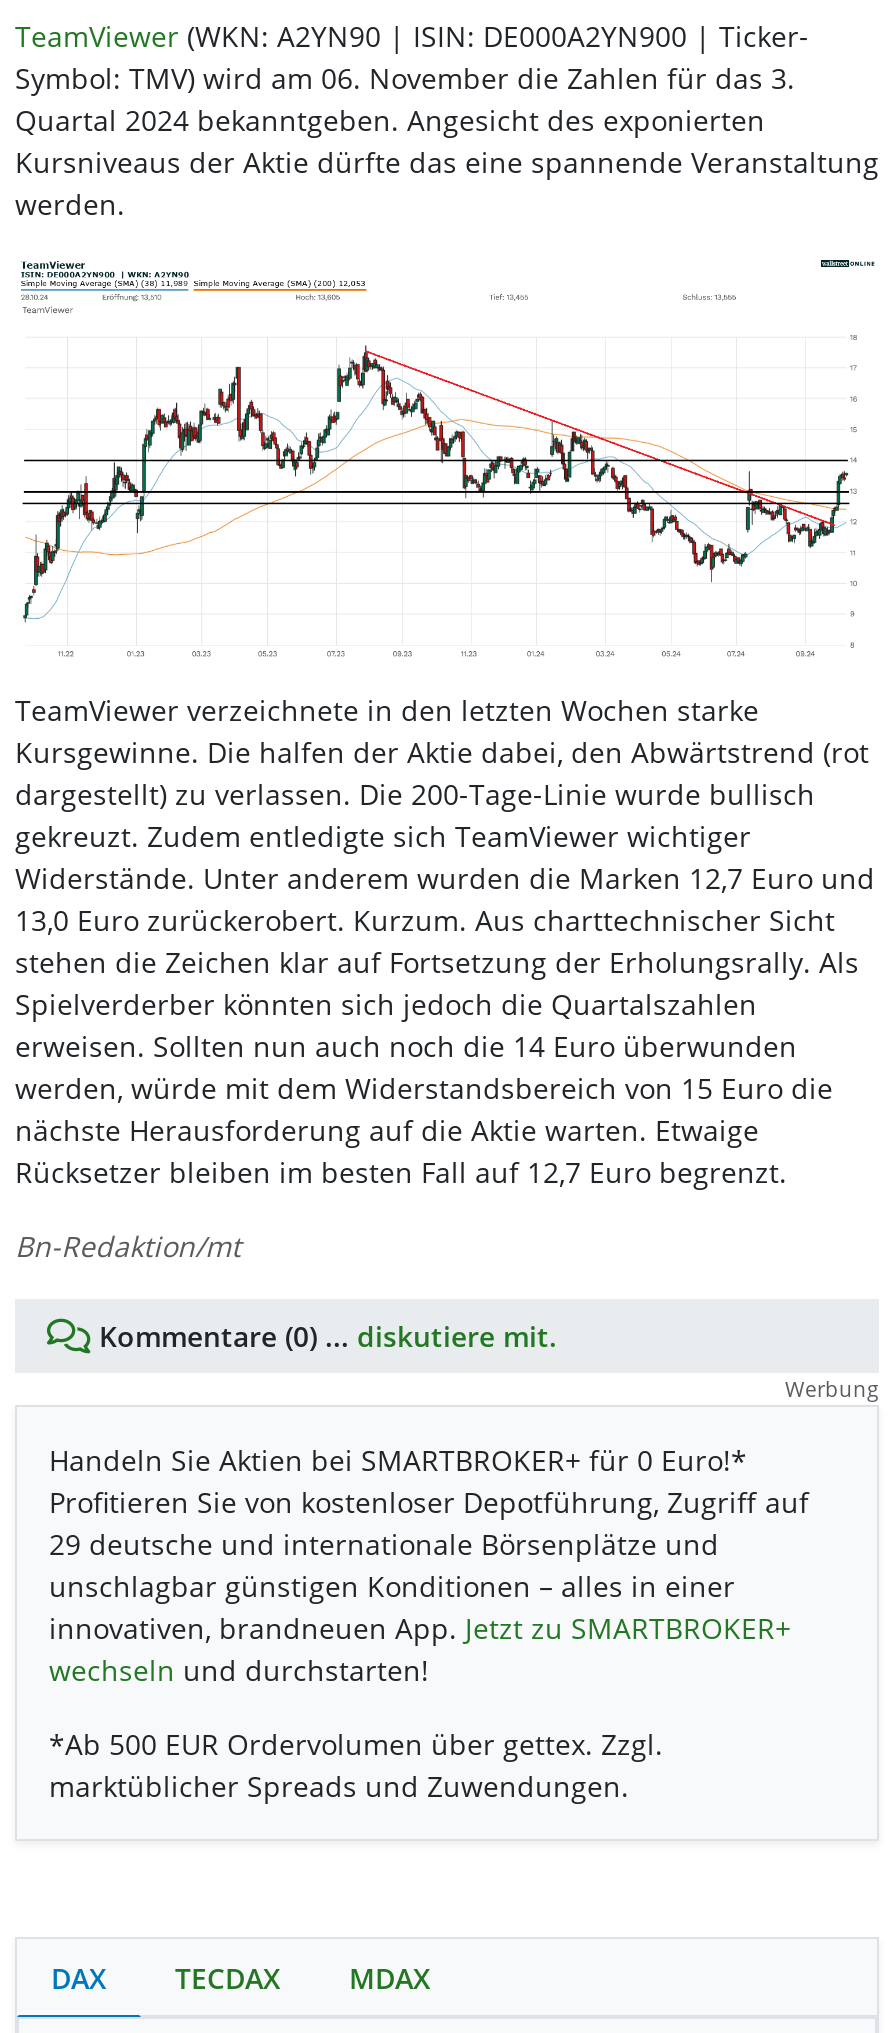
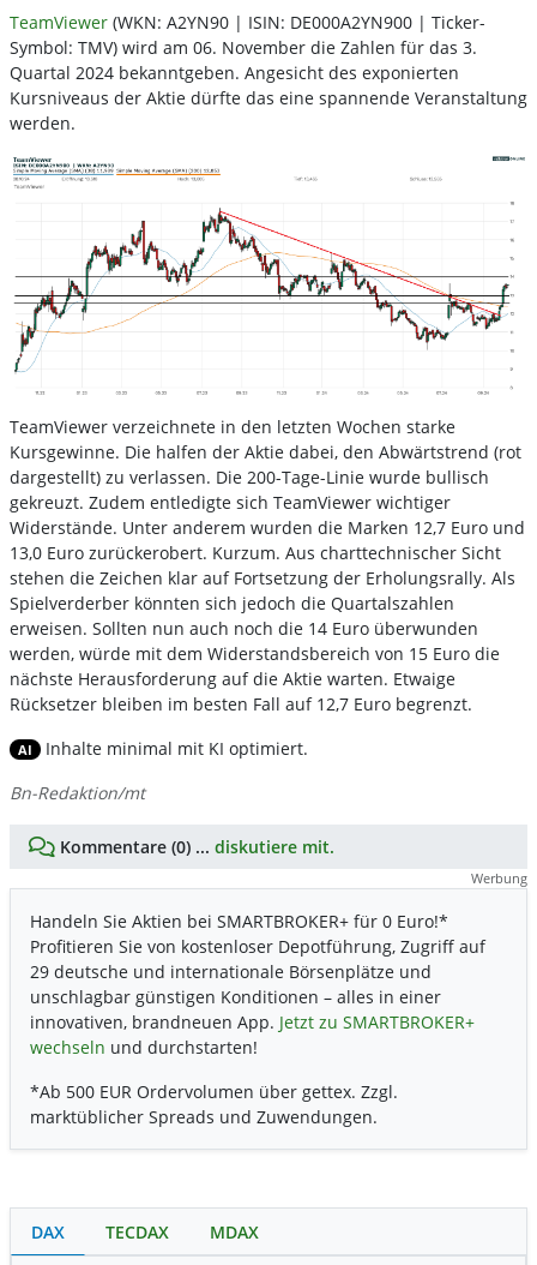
none -> [18,736,308,759] AI | Inhalte minimal mit KI optimiert.

